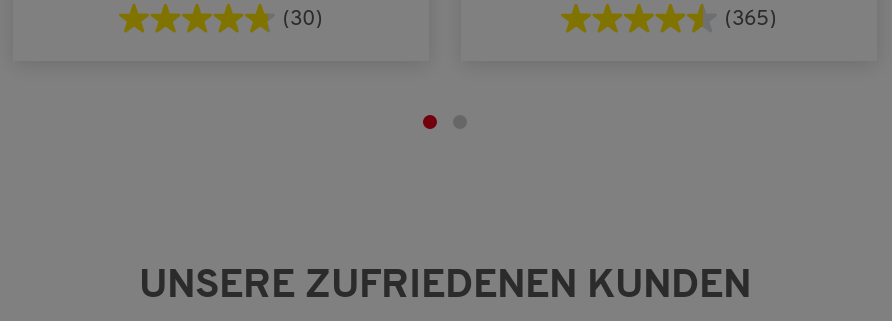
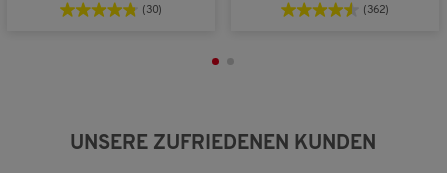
[725,8,777,31] (365) -> [363,5,389,16] (362)

